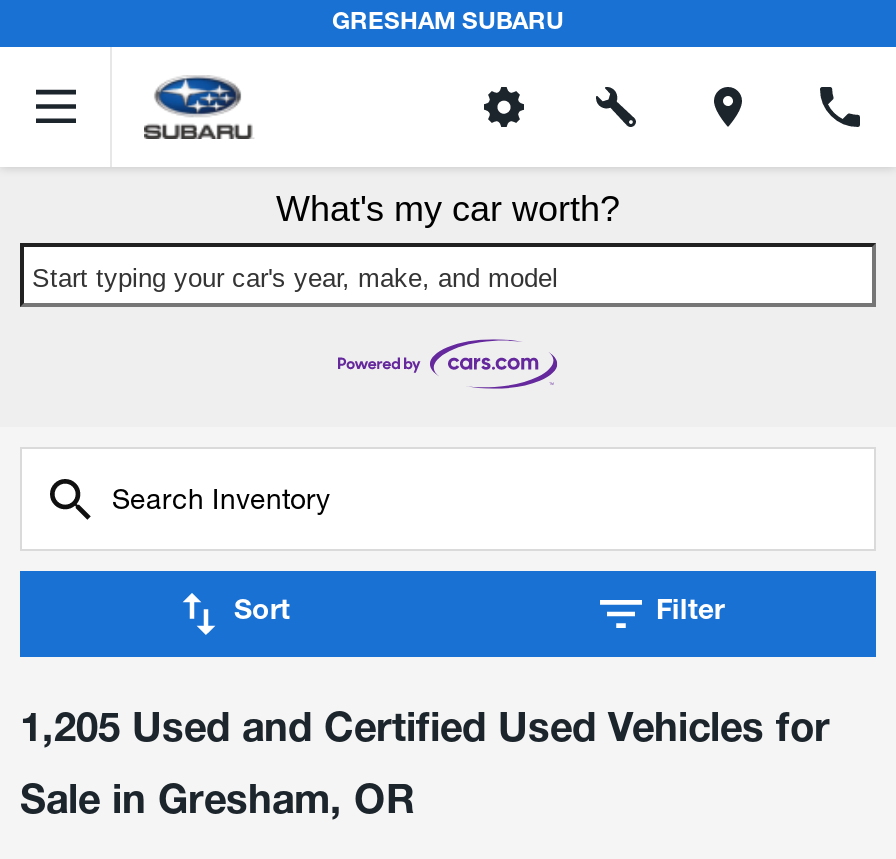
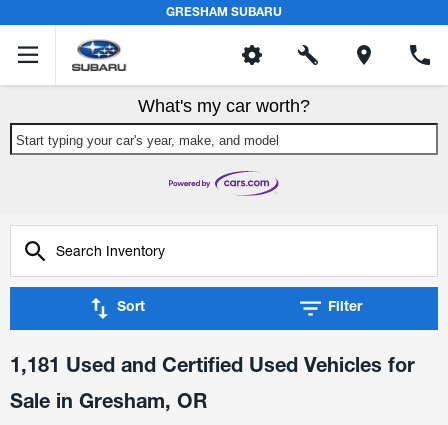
[20,713,830,753] 1,205 Used and Certified Used Vehicles for -> [10,358,415,378] 1,181 Used and Certified Used Vehicles for

